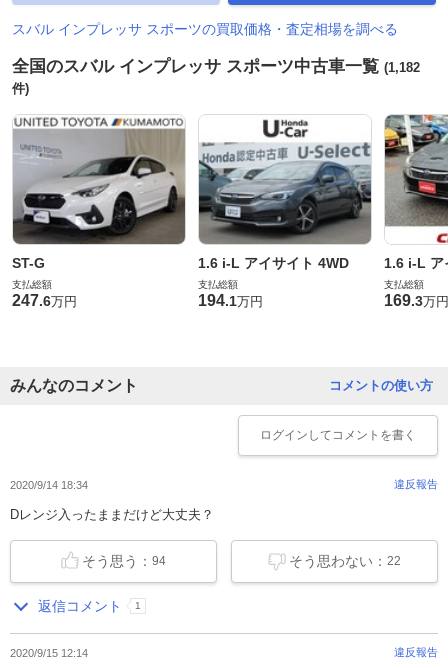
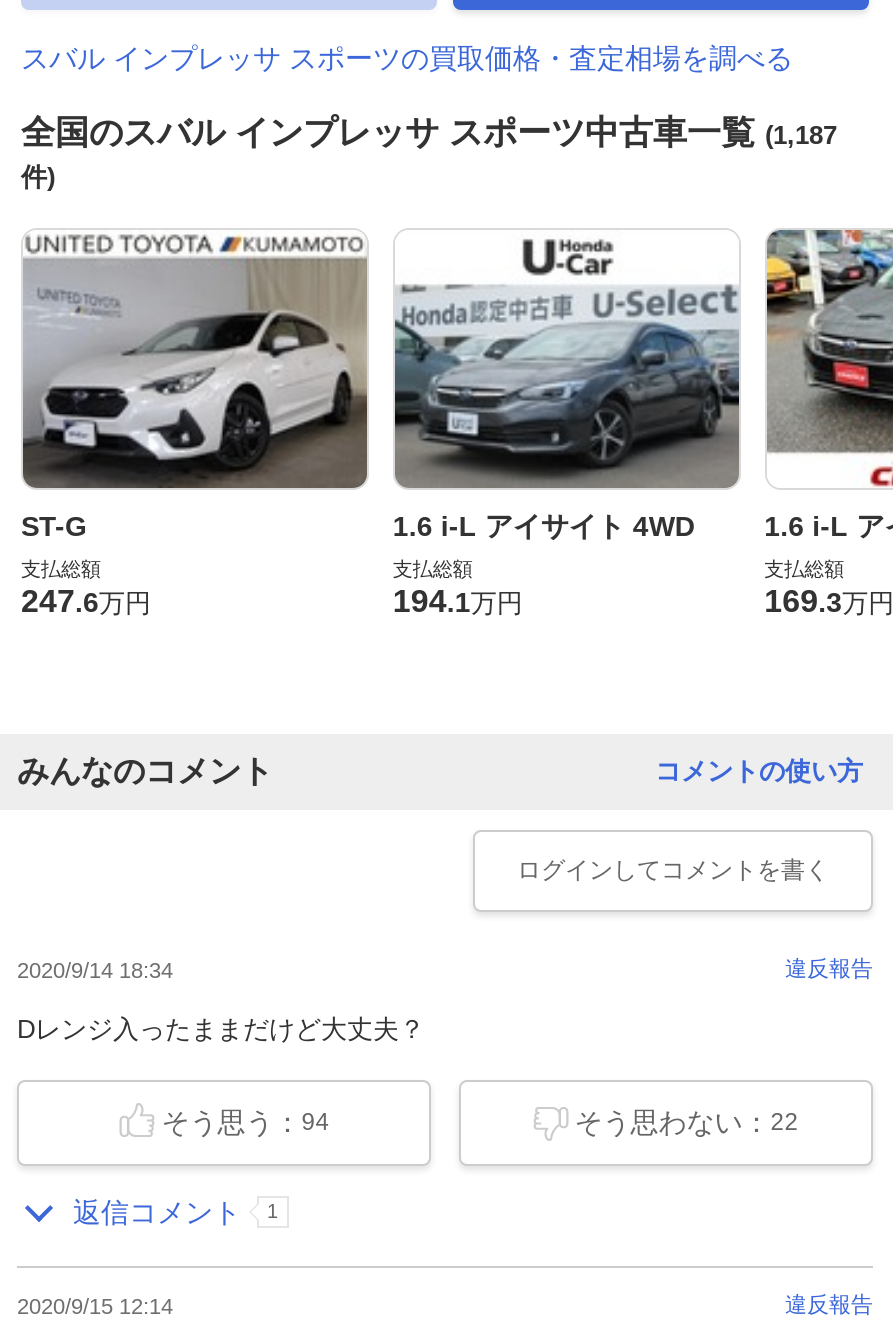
[12,57,420,76] 全国のスバル インプレッサ スポーツ中古車一覧(1,182 -> [21,114,837,152] 全国のスバル インプレッサ スポーツ中古車一覧(1,187

